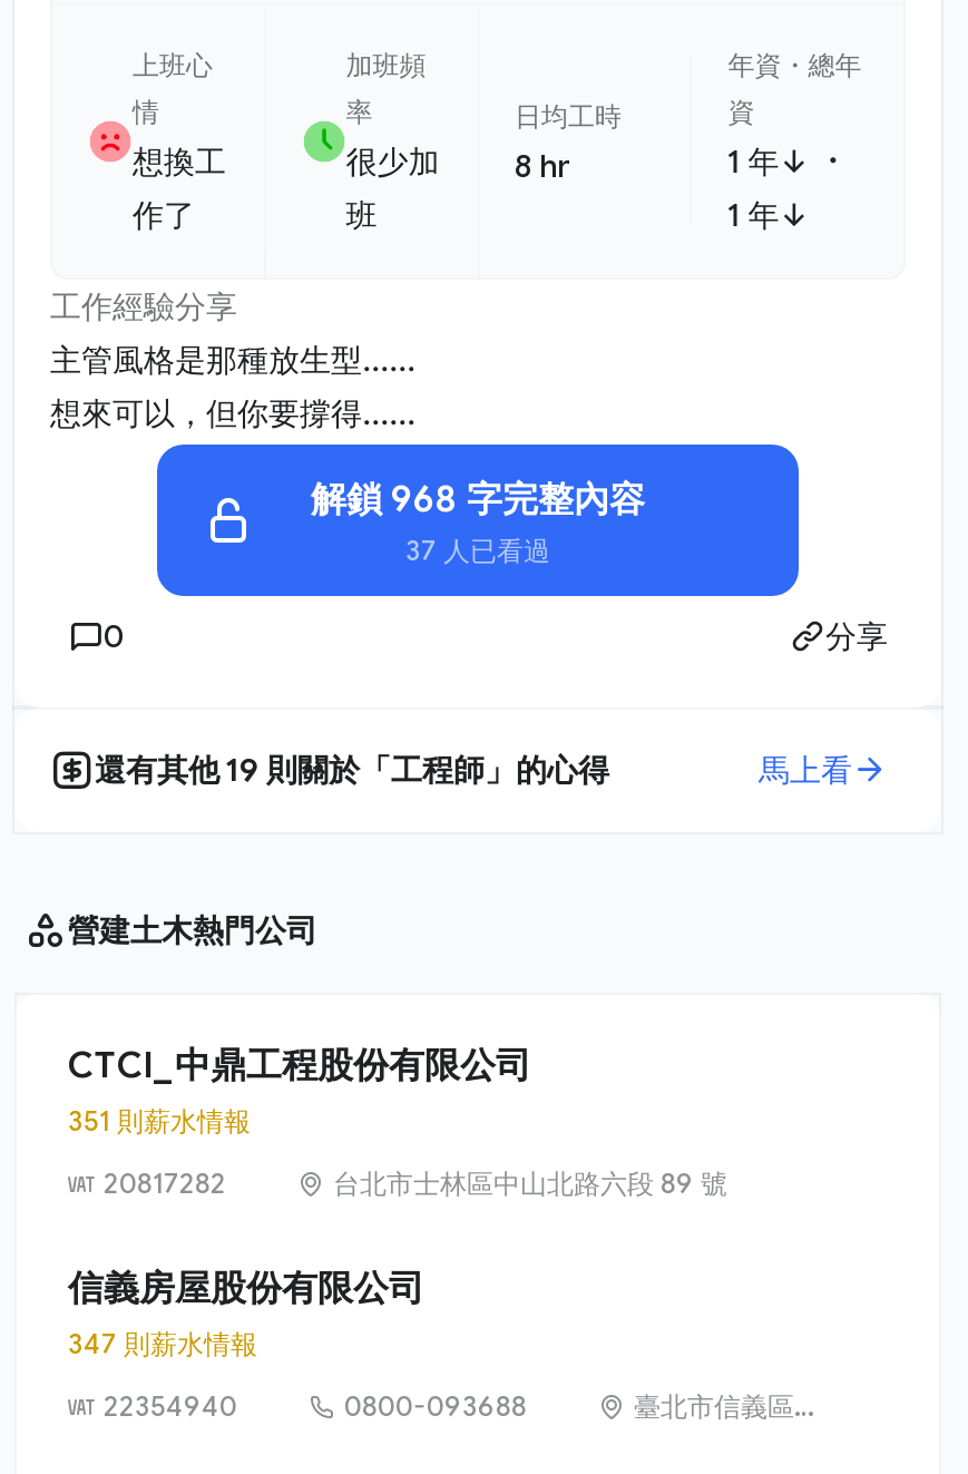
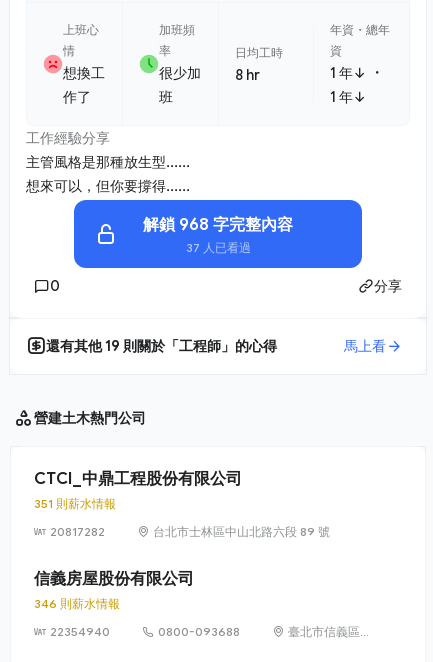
[68,1327,257,1361] 347 則薪水情報 -> [34,596,120,611] 346 則薪水情報

